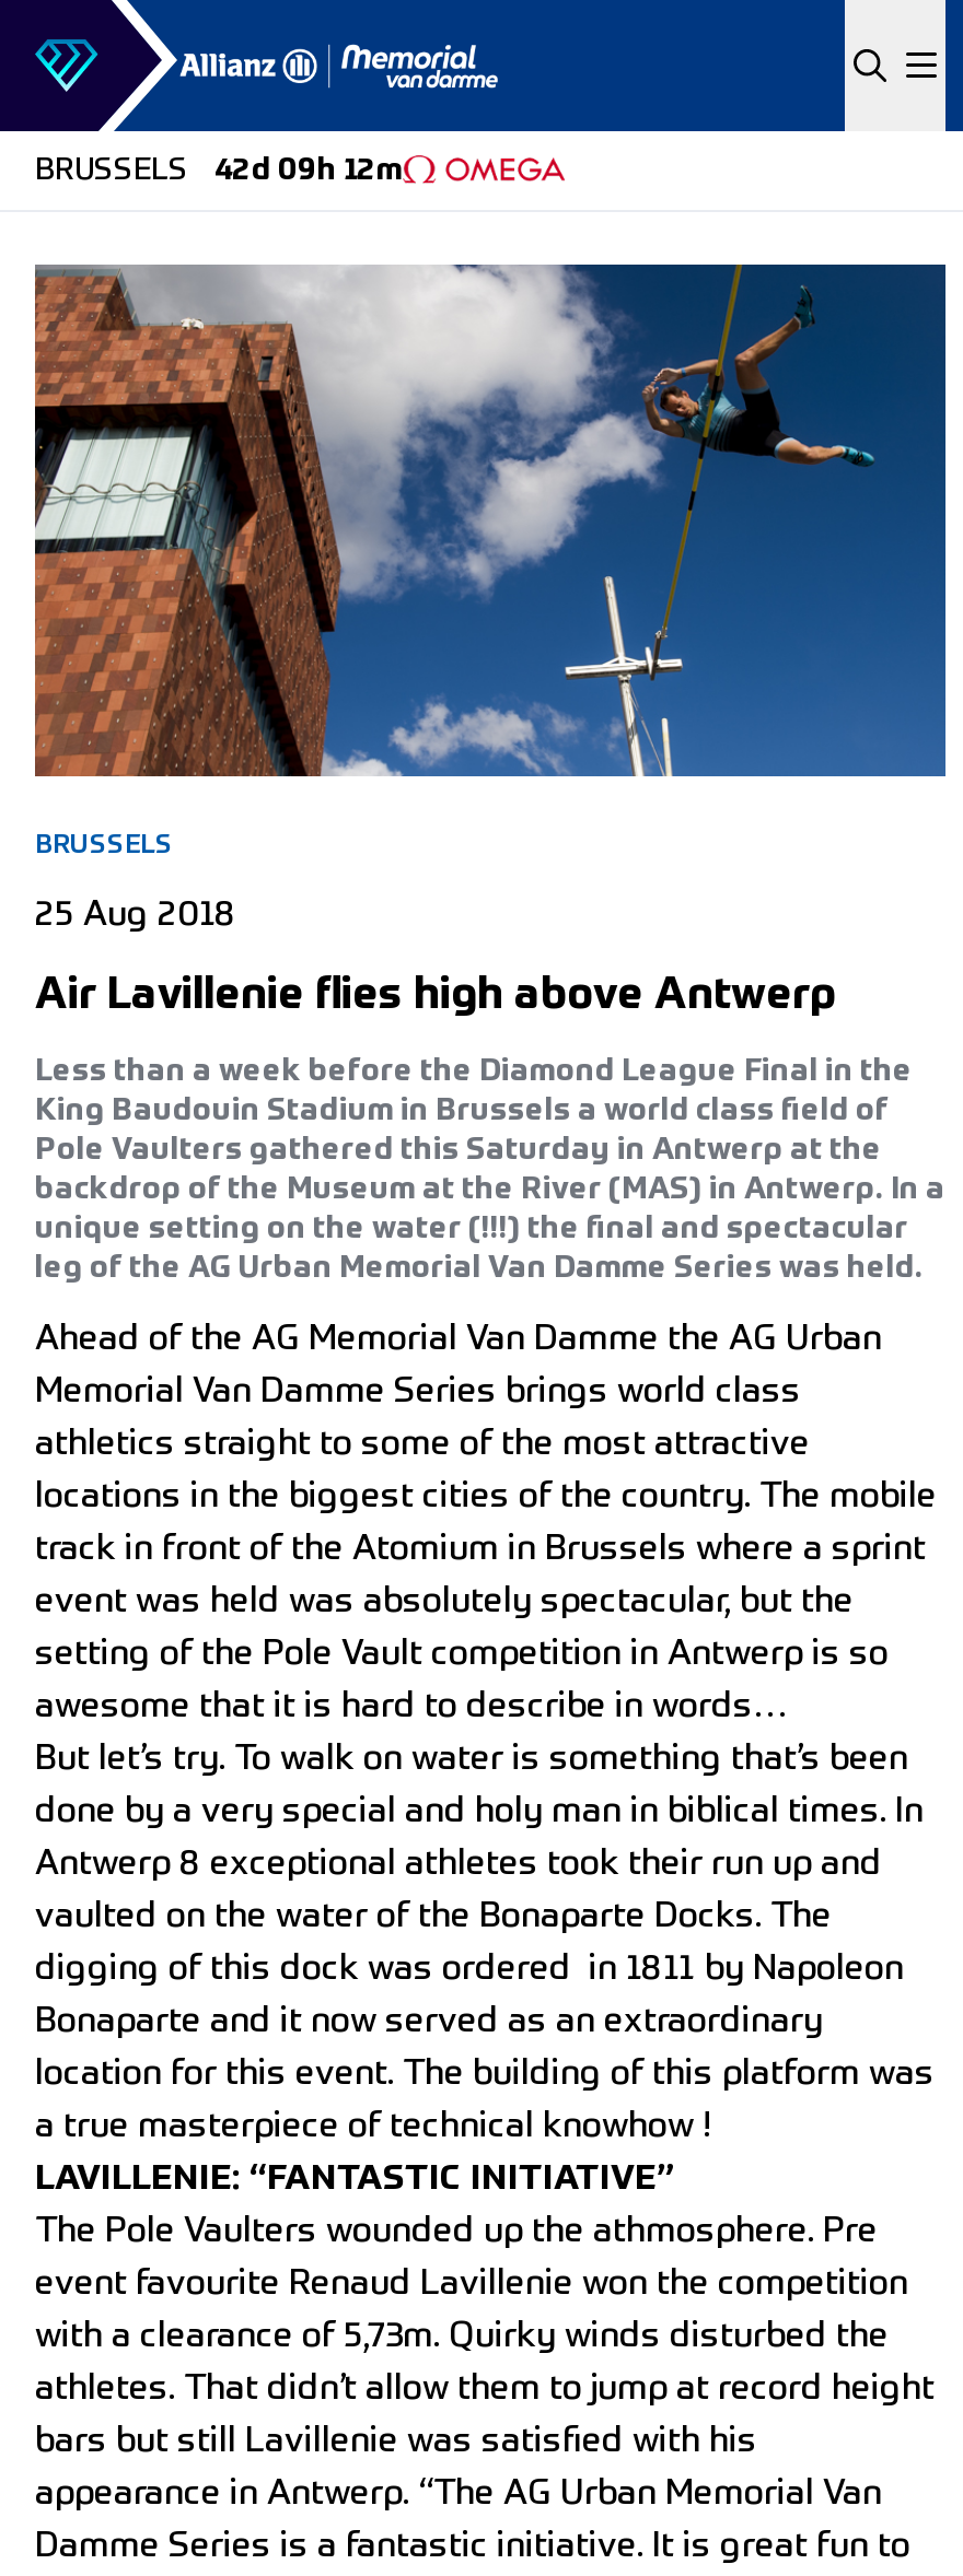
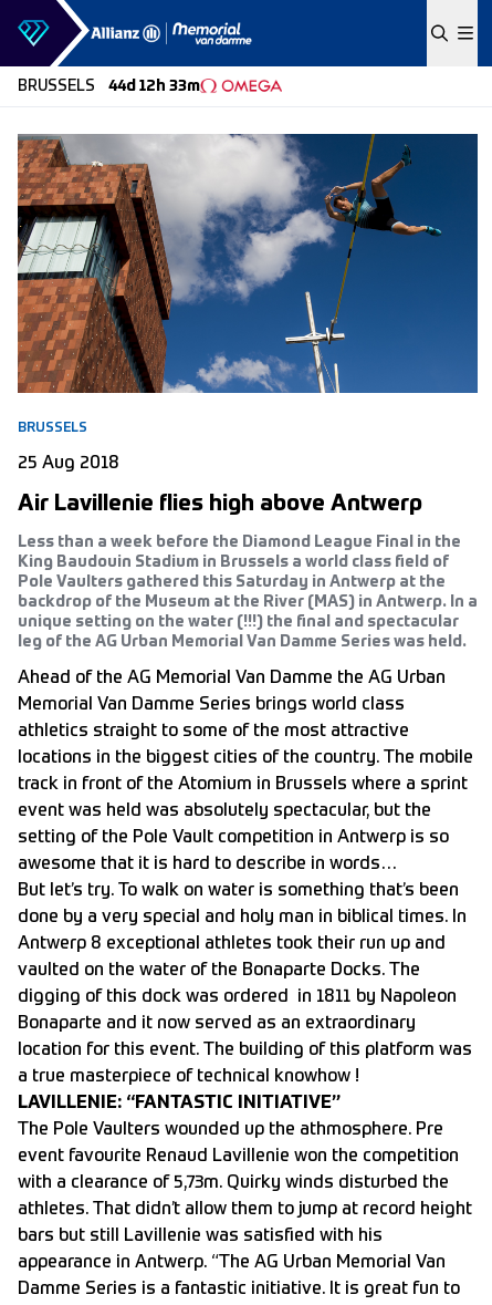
[35,155,403,186] BRUSSELS 42d 09h 12m -> [18,79,200,94] BRUSSELS 44d 12h 33m

